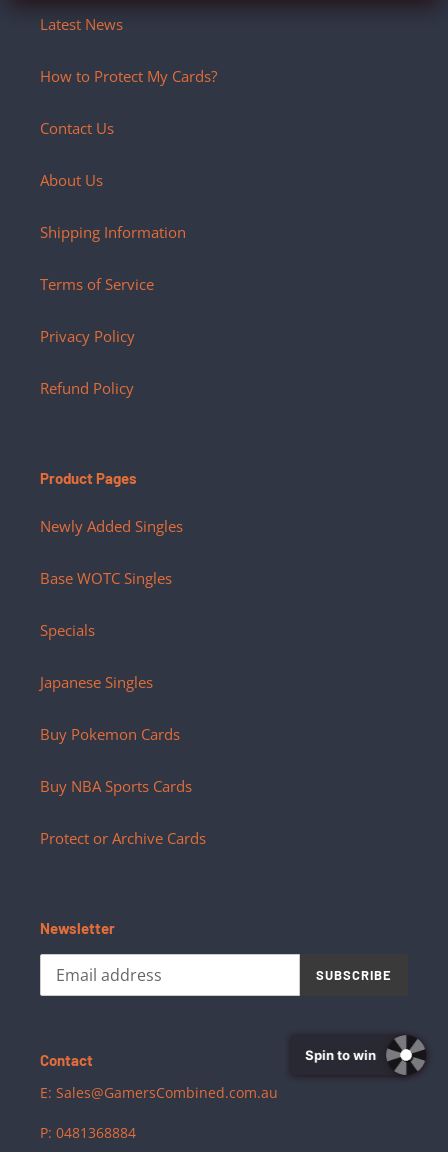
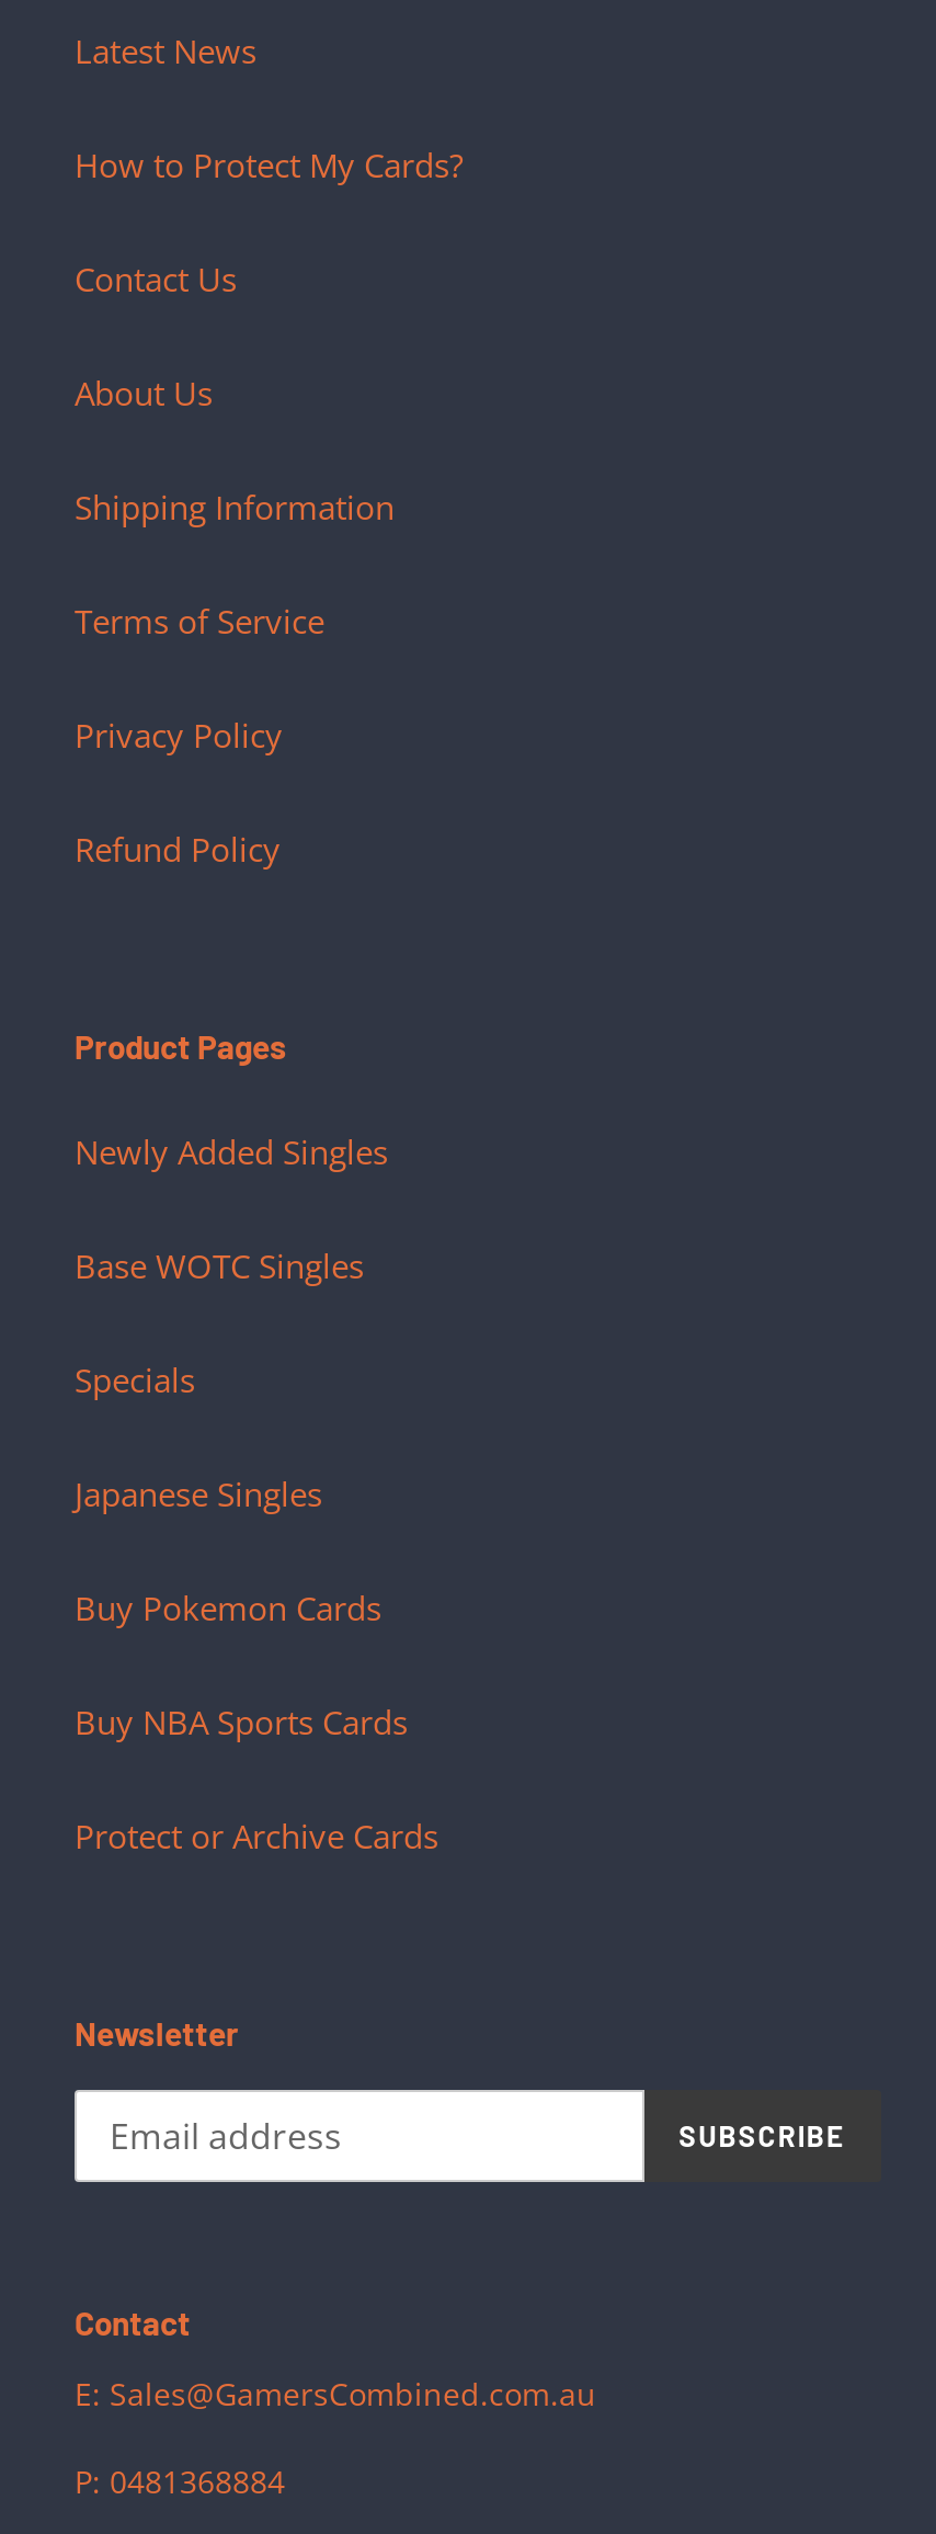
[308,1035,427,1077] [image] | Spin to win -> none

